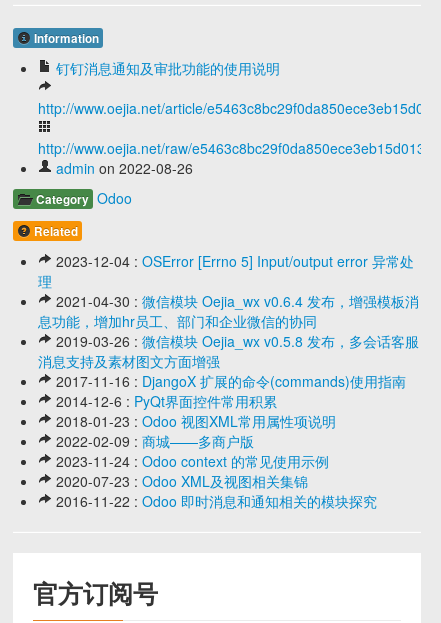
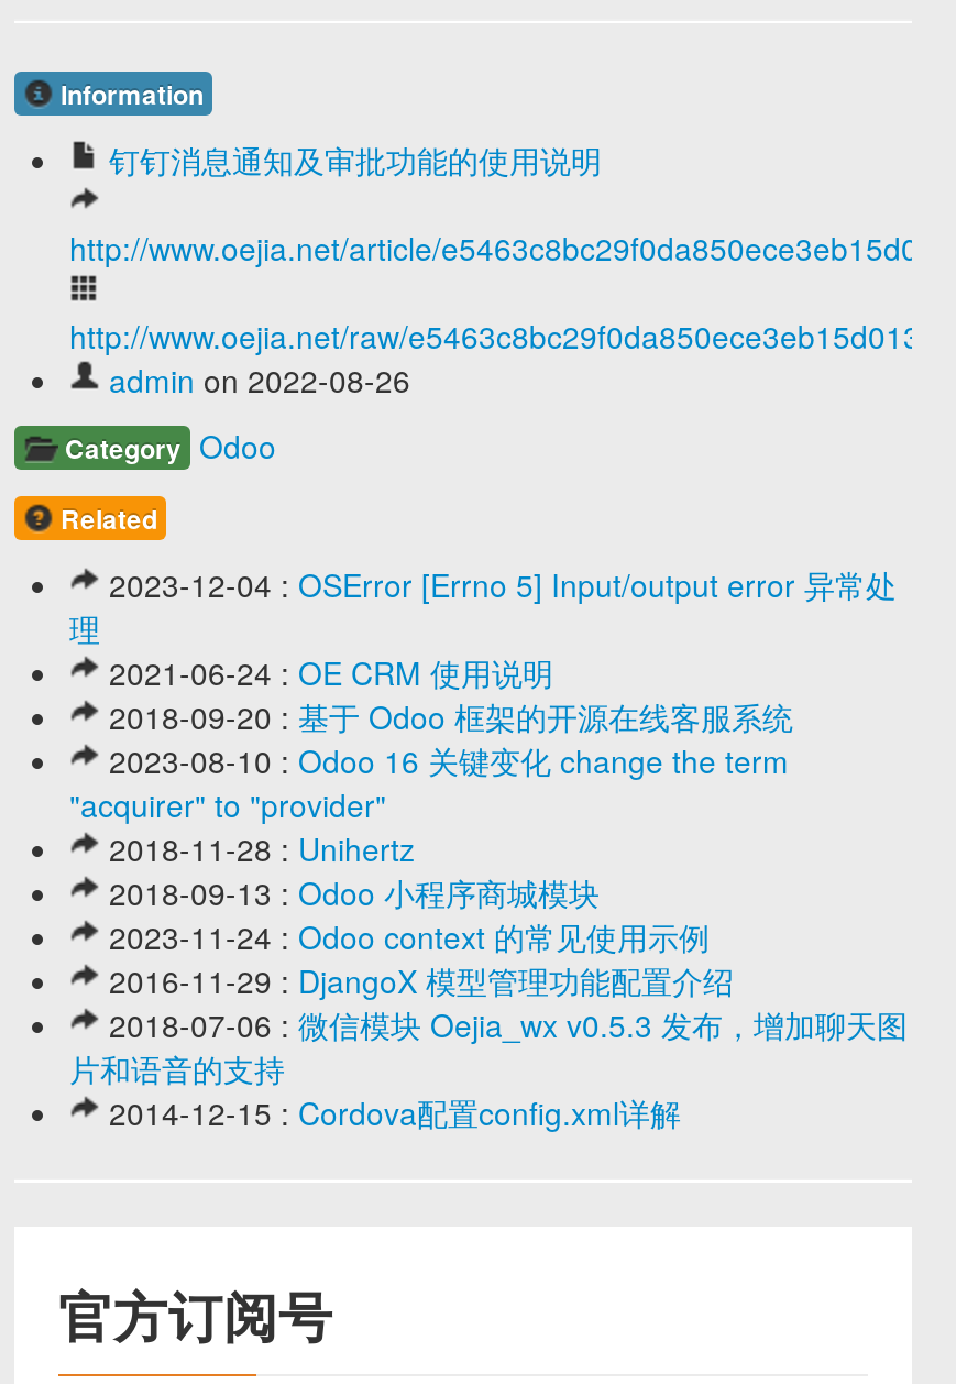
[38,291,419,451] 2021-04-30 :微信模块 Oejia_wx v0.6.4 发布，增强模板消 | 息功能，增加hr员工、部门和企业微信的协同 | 2019-03-26 :微信模块 Oejia_wx v0.5.8 发布，多会话客服 | 消息支持及素材图文方面增强 | 2017-11-16 : DjangoX 扩展的命令(commands)使用指南 | 2014-12-6 : PyQt界面控件常用积累 | 2018-01-23 : Odoo 视图XML常用属性项说明 | 2022-02-09 :商城——多商户版 -> [69,651,793,915] 2021-06-24 : OE CRM 使用说明 | 2018-09-20 :基于 Odoo 框架的开源在线客服系统 | 2023-08-10 : Odoo 16 关键变化 change the term | "acquirer" to "provider" | 2018-11-28 : Unihertz | 2018-09-13 : Odoo 小程序商城模块
moved [52,451,329,471] -> [100,915,710,959]: 2023-11-24 : Odoo context 的常见使用示例
[52,471,377,511] 2020-07-23 : Odoo XML及视图相关集锦 | 2016-11-22 : Odoo 即时消息和通知相关的模块探究 -> [69,959,908,1135] 2016-11-29 : DjangoX 模型管理功能配置介绍 | 2018-07-06 :微信模块 Oejia_wx v0.5.3 发布，增加聊天图 | 片和语音的支持 | 2014-12-15 : Cordova配置config.xml详解

